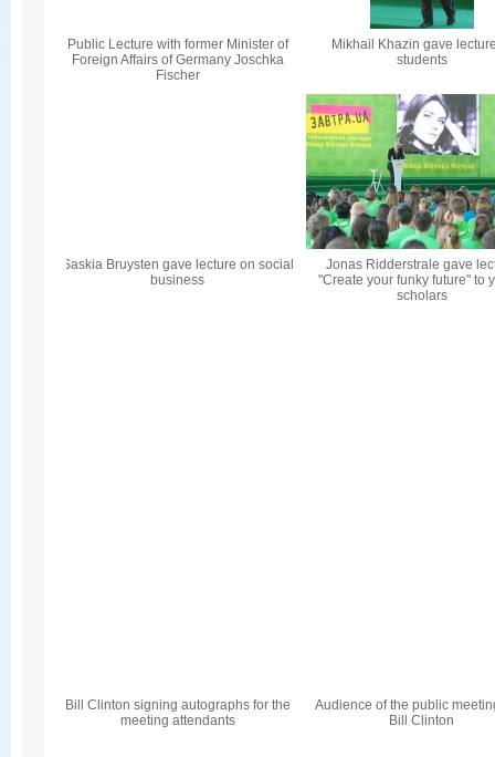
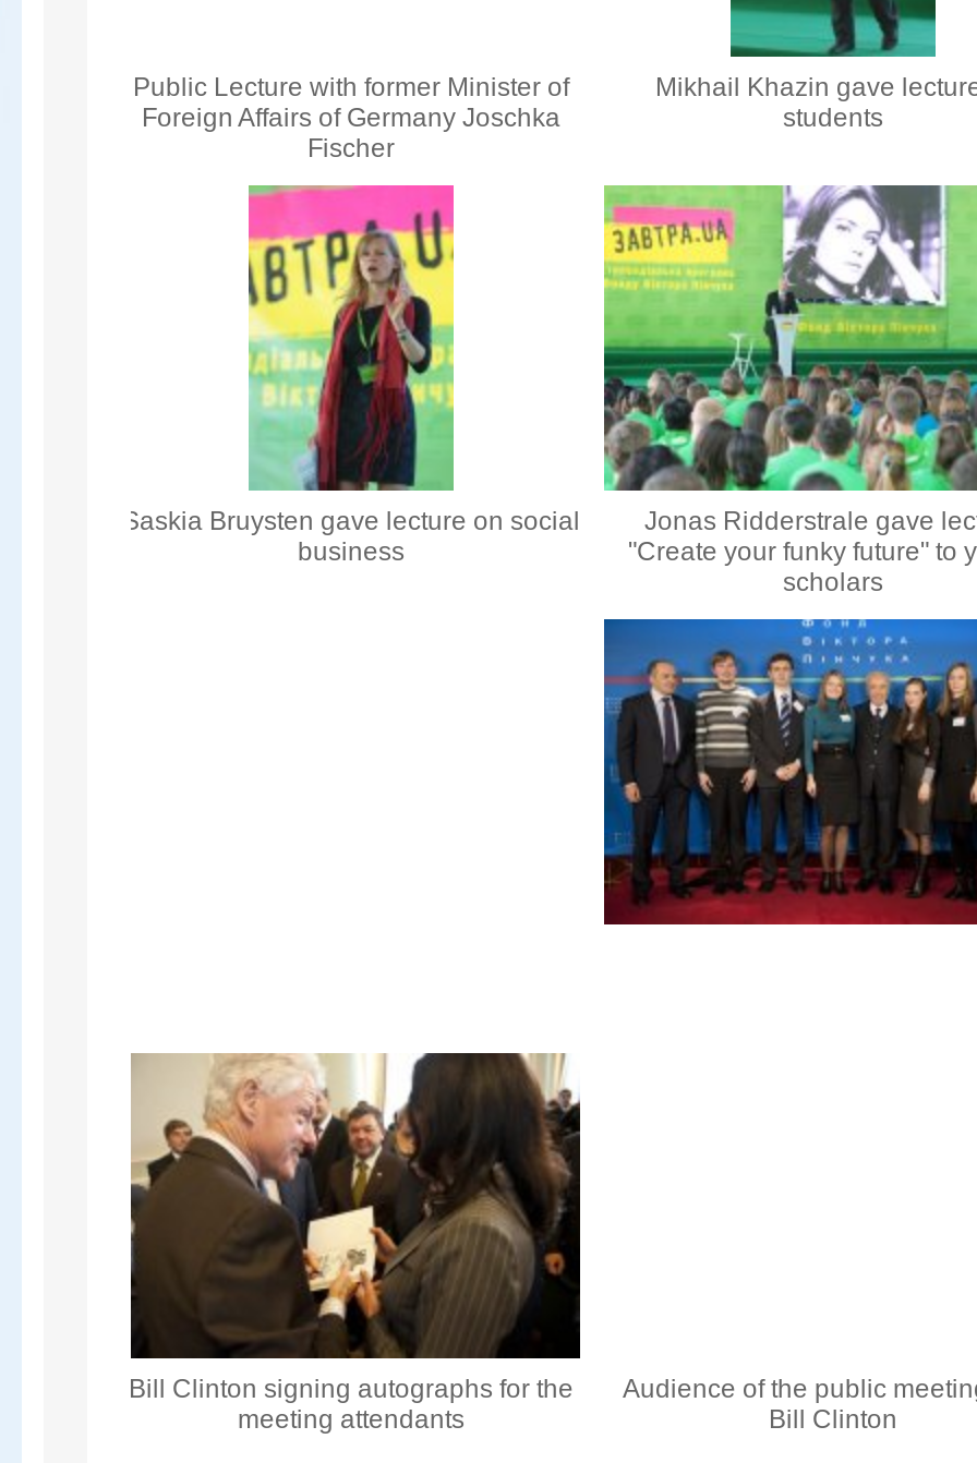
none -> [246,183,456,493] [image]
none -> [129,1051,582,1361] [image]
none -> [602,617,970,927] [image]

